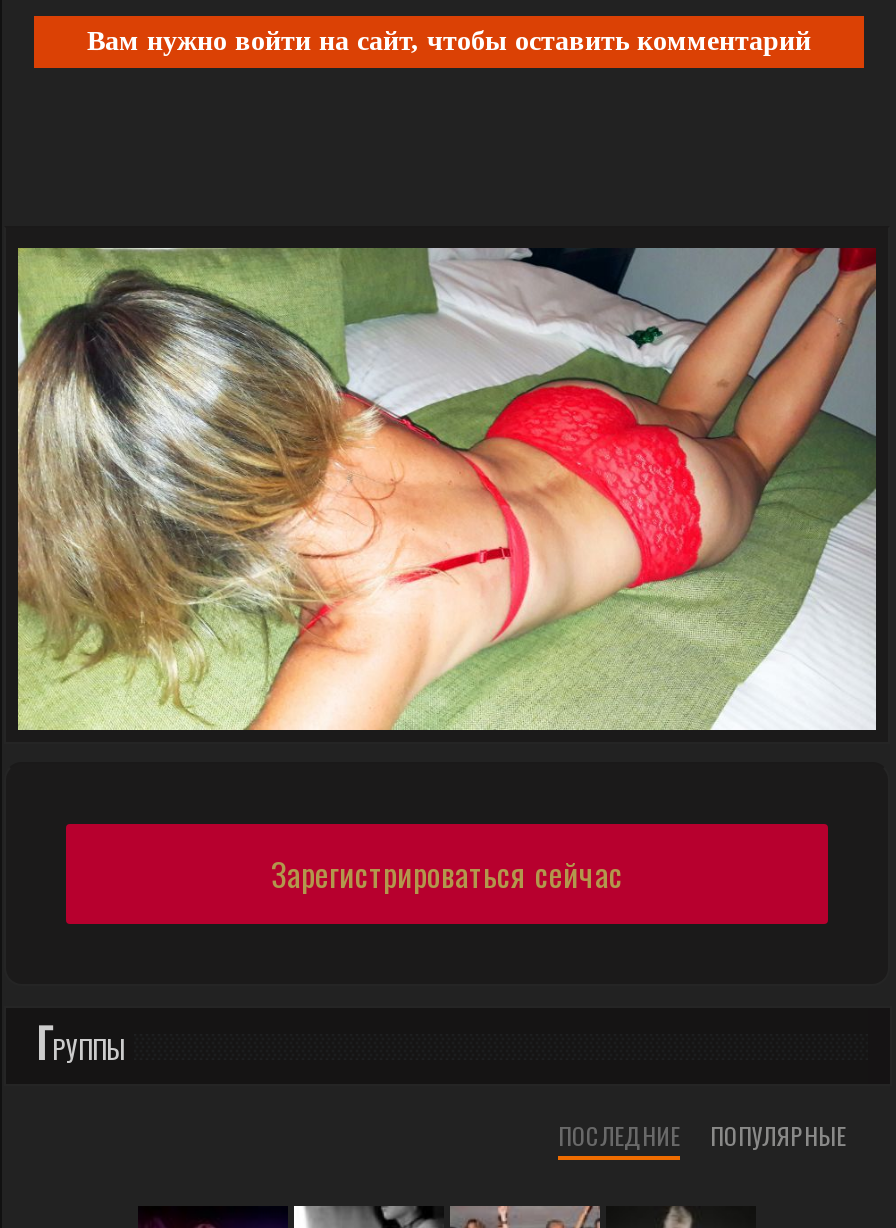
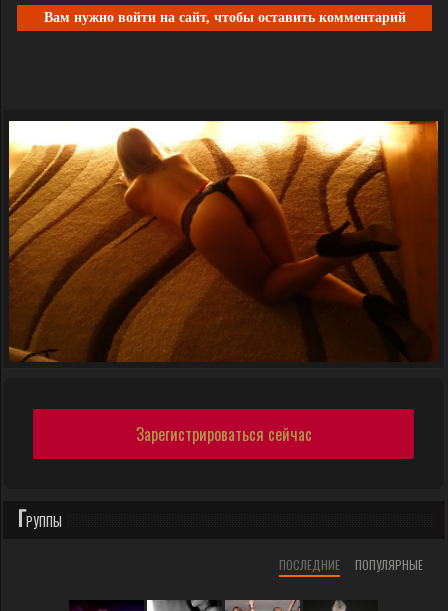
[16,246,878,732] [image] -> [8,120,439,362] [image]

